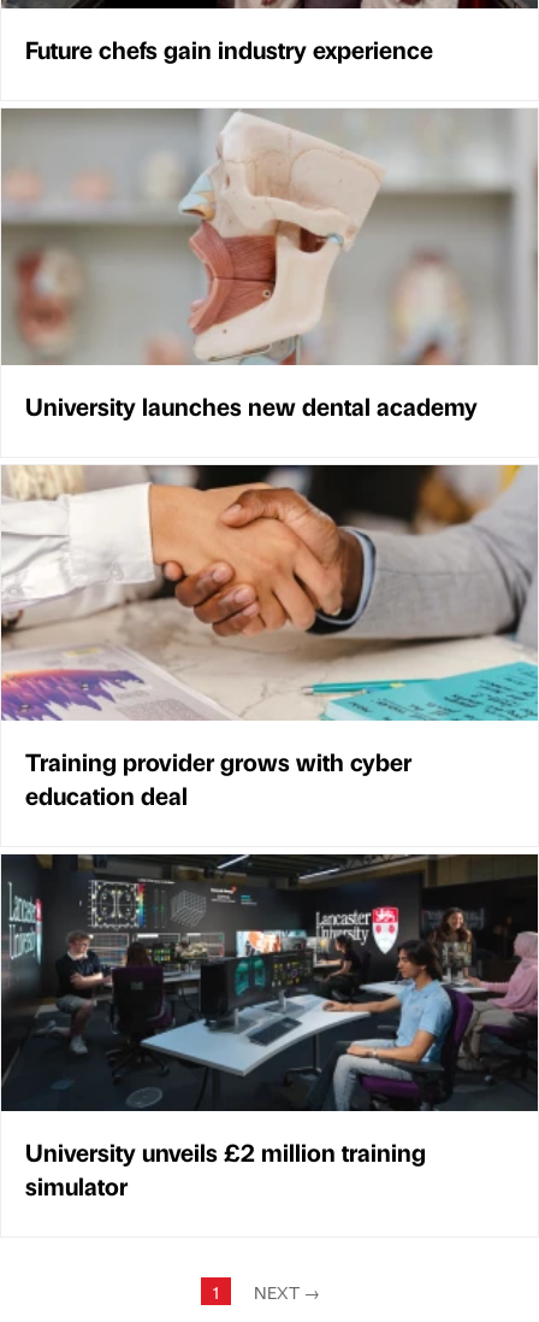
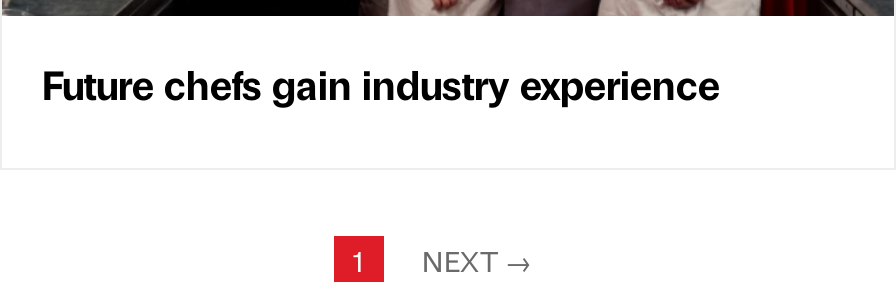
[4,107,535,422] [image] | University launches new dental academy -> none
[4,464,535,811] [image] | Training provider grows with cyber | education deal -> none
[4,853,535,1201] [image] | University unveils £2 million training | simulator -> none

